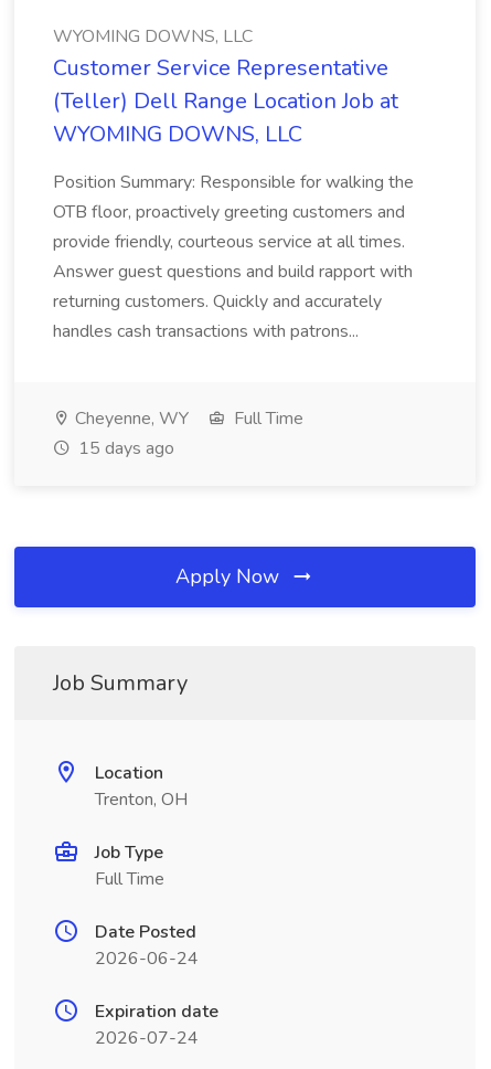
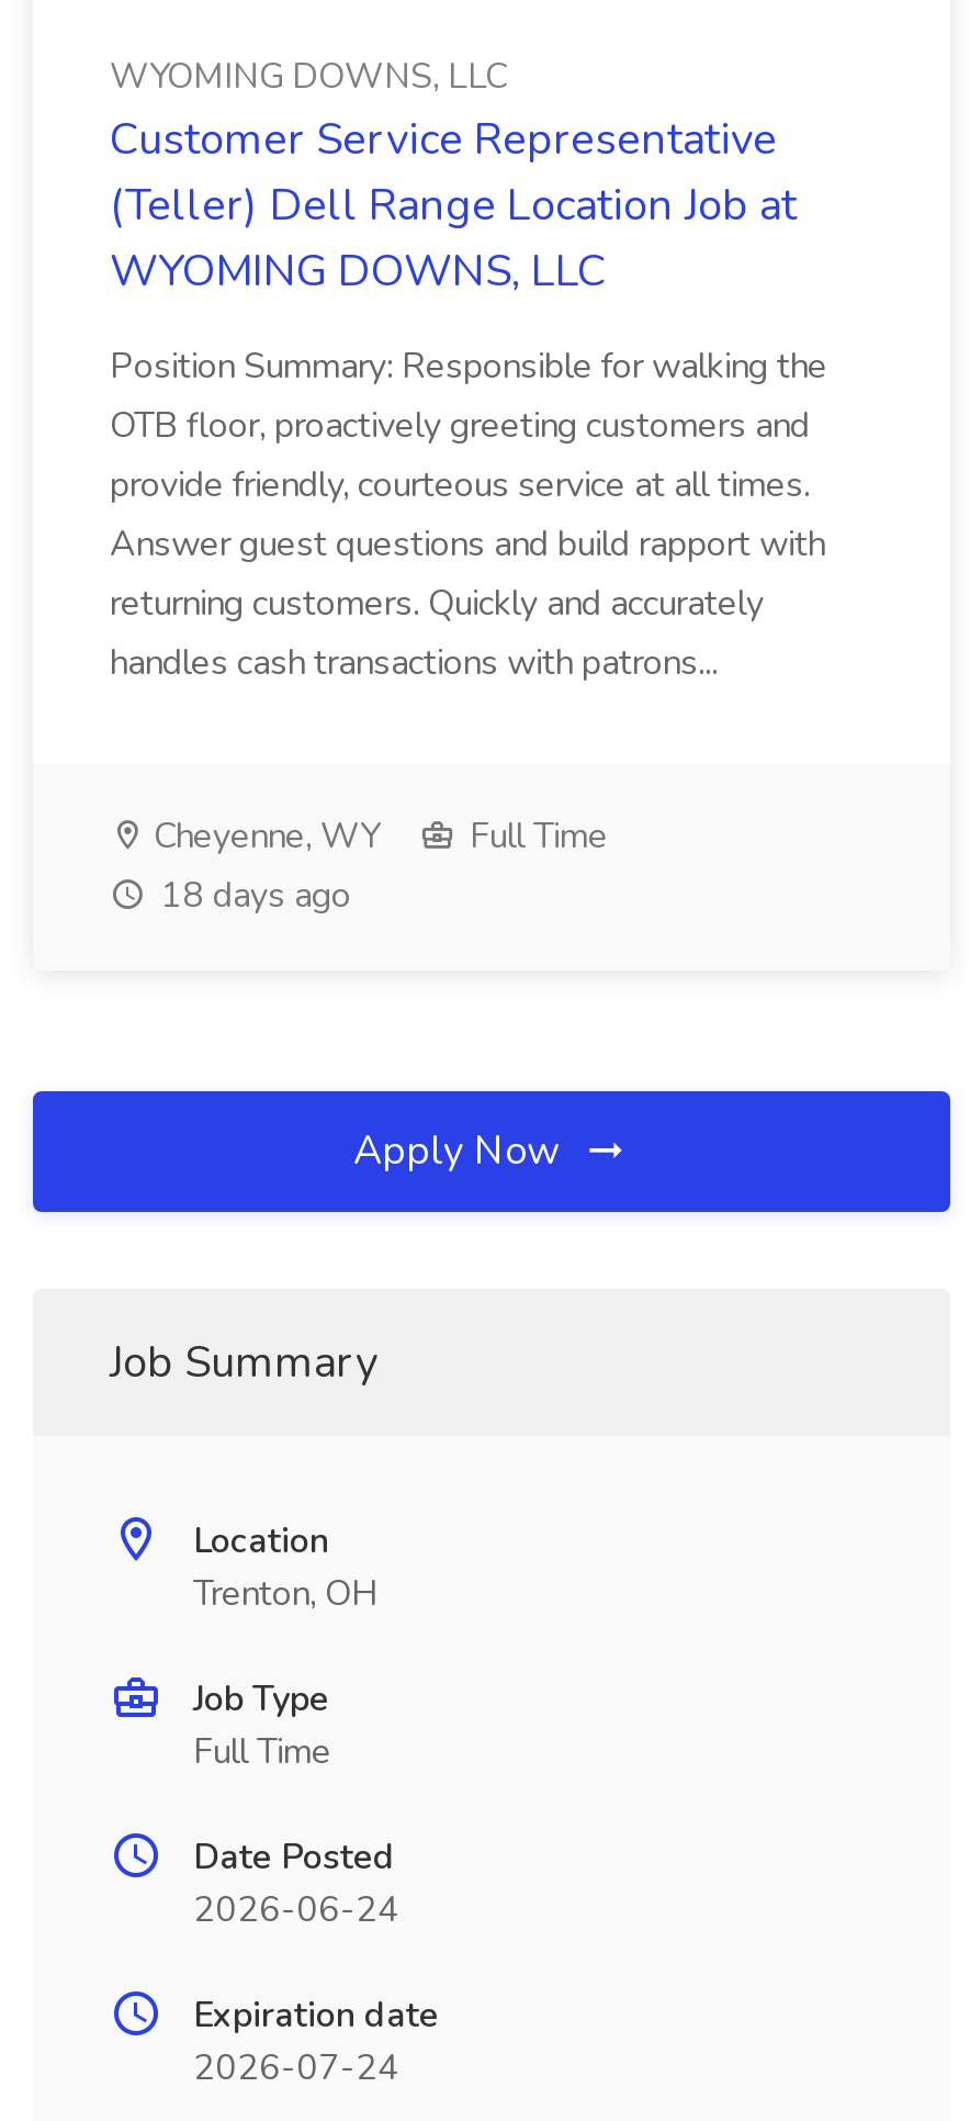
[74,436,174,461] 15 days ago -> [151,872,351,920] 18 days ago

